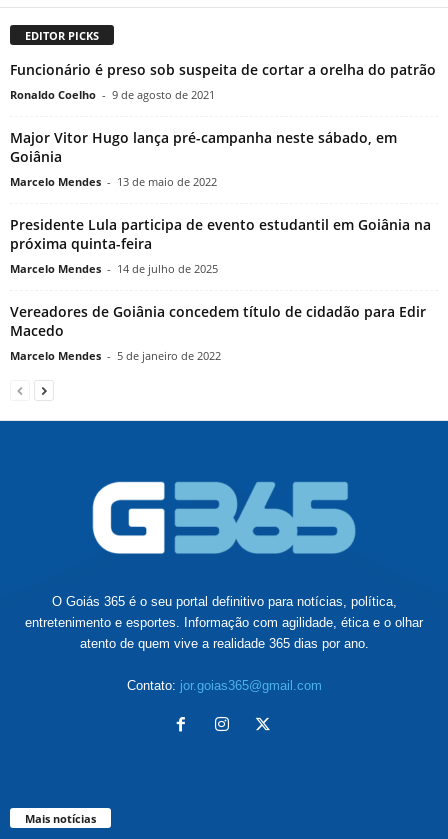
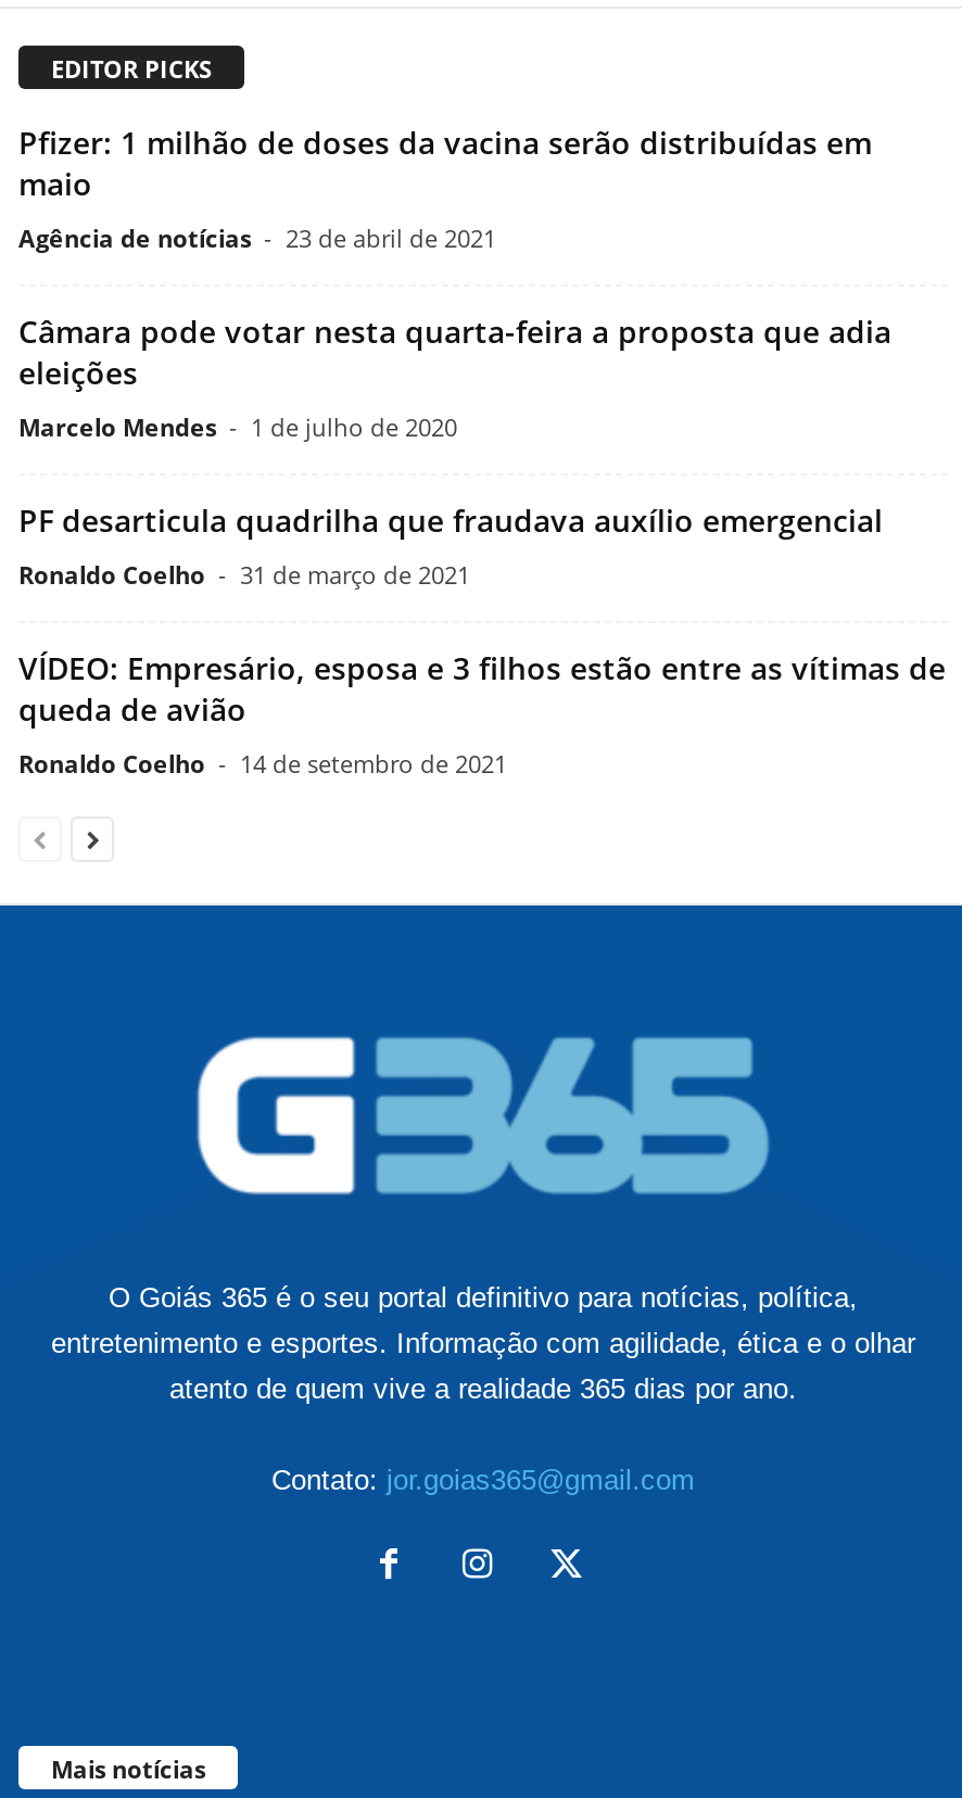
[10,60,436,102] Funcionário é preso sob suspeita de cortar a orelha do patrão | Ronaldo Coelho - 9 de agosto de 2021 -> [18,121,872,253] Pfizer: 1 milhão de doses da vacina serão distribuídas em | maio | Agência de notícias - 23 de abril de 2021
[10,128,397,189] Major Vitor Hugo lança pré-campanha neste sábado, em | Goiânia | Marcelo Mendes - 13 de maio de 2022 -> [18,310,891,442] Câmara pode votar nesta quarta-feira a proposta que adia | eleições | Marcelo Mendes - 1 de julho de 2020
[10,215,431,276] Presidente Lula participa de evento estudantil em Goiânia na | próxima quinta-feira | Marcelo Mendes - 14 de julho de 2025 -> [18,499,883,590] PF desarticula quadrilha que fraudava auxílio emergencial | Ronaldo Coelho - 31 de março de 2021
[10,302,426,363] Vereadores de Goiânia concedem título de cidadão para Edir | Macedo | Marcelo Mendes - 5 de janeiro de 2022 -> [18,646,946,779] VÍDEO: Empresário, esposa e 3 filhos estão entre as vítimas de | queda de avião | Ronaldo Coelho - 14 de setembro de 2021

